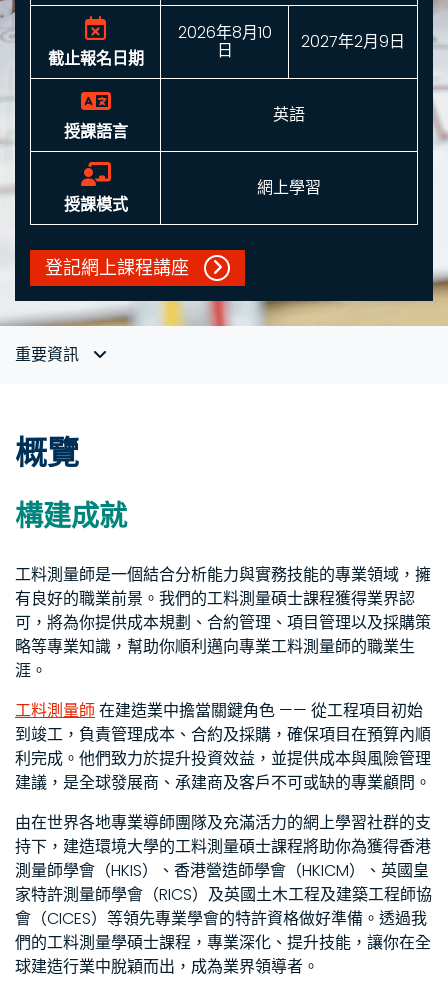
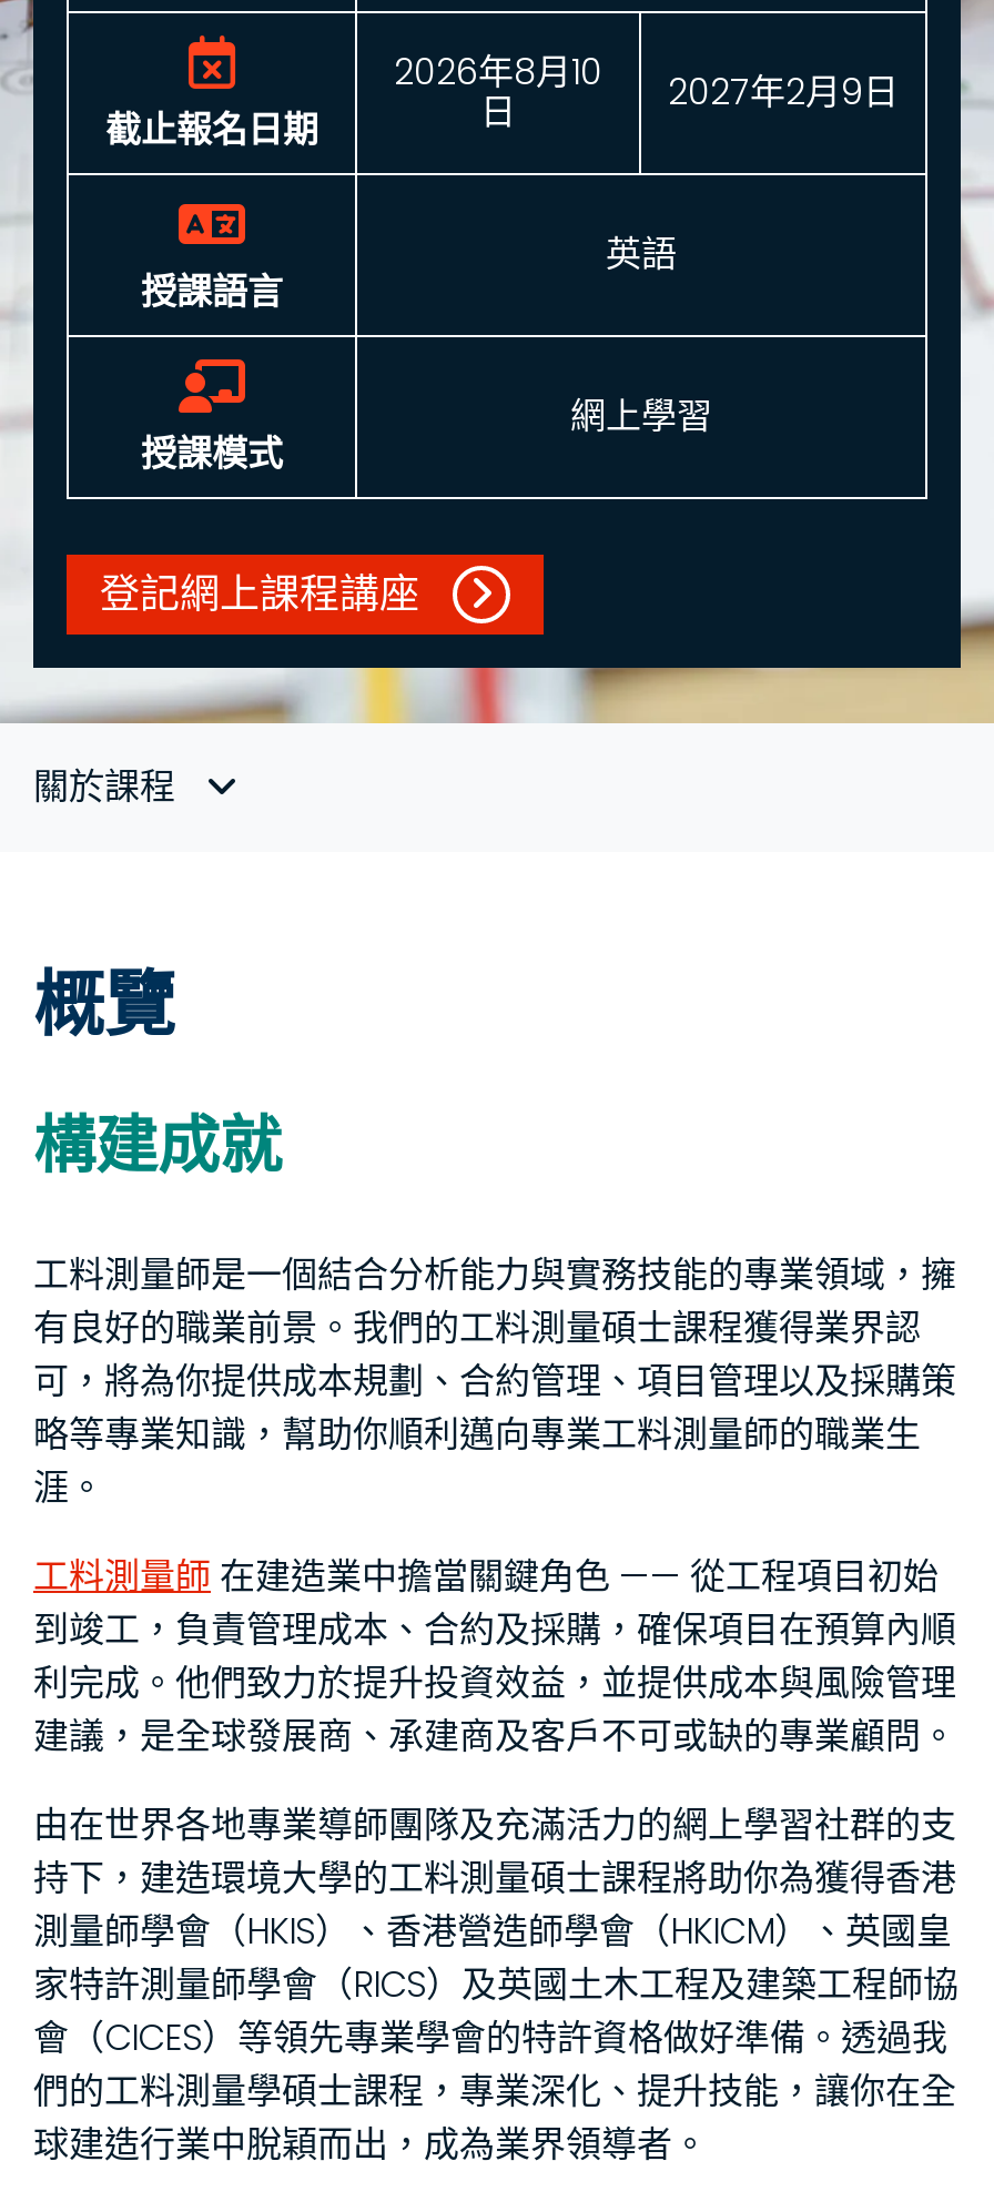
[15,343,79,366] 重要資訊 -> [33,761,175,812] 關於課程

